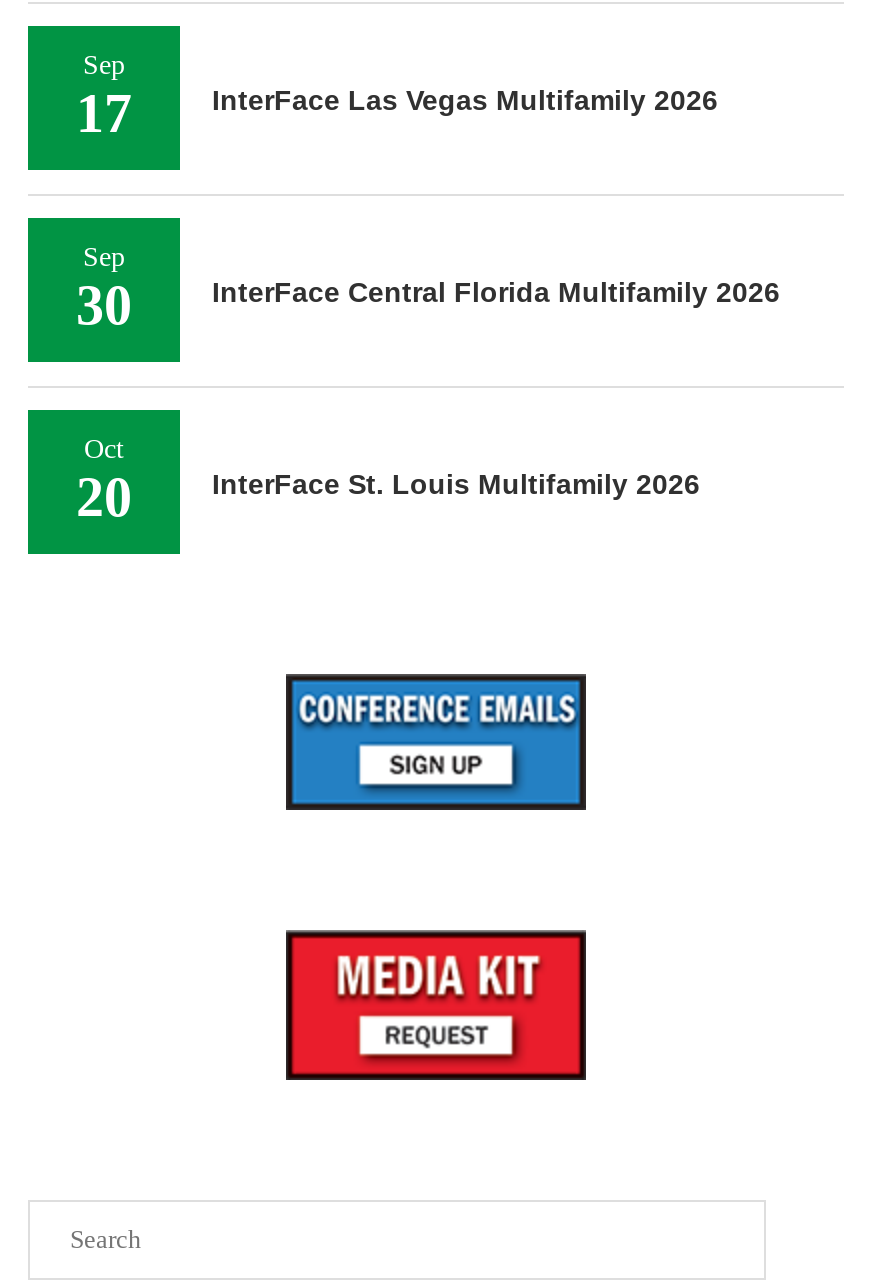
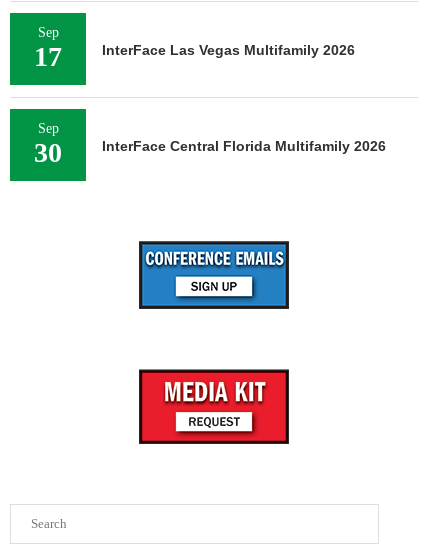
[76,434,700,528] Oct | 20 | InterFace St. Louis Multifamily 2026 -> none

